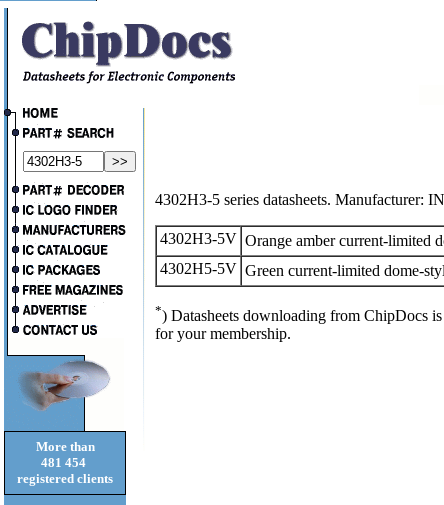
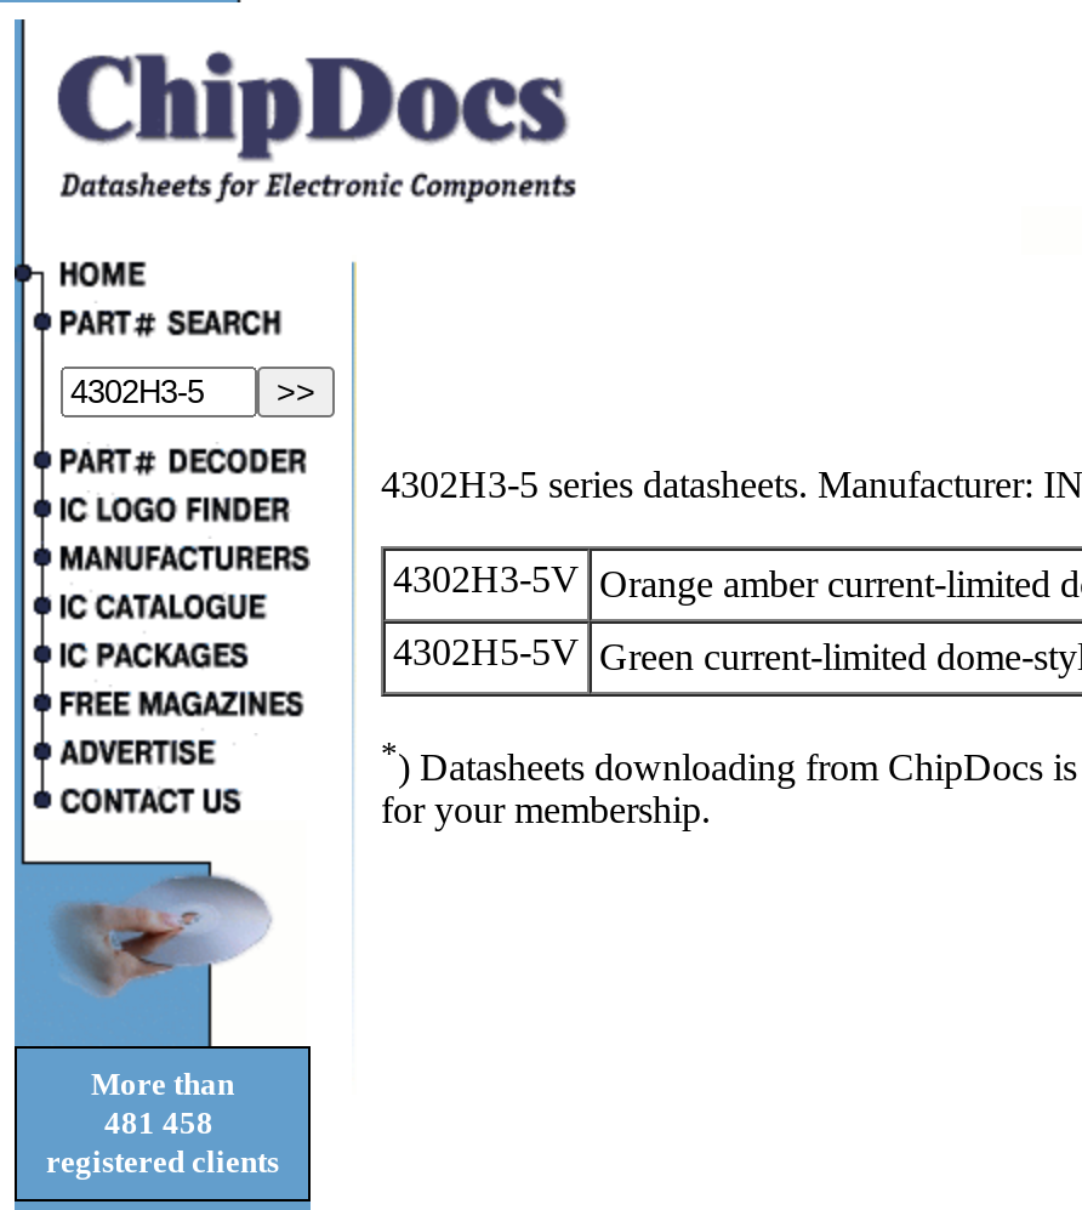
[41,455,89,470] 481 454 -> [104,1104,221,1141] 481 458

